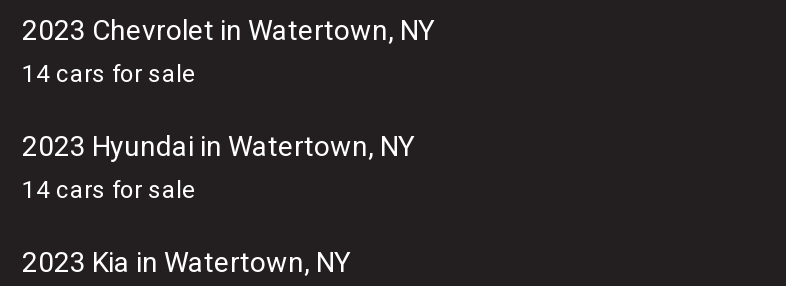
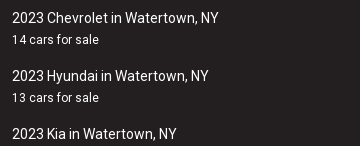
[22,176,196,204] 14 cars for sale -> [12,91,99,105] 13 cars for sale

